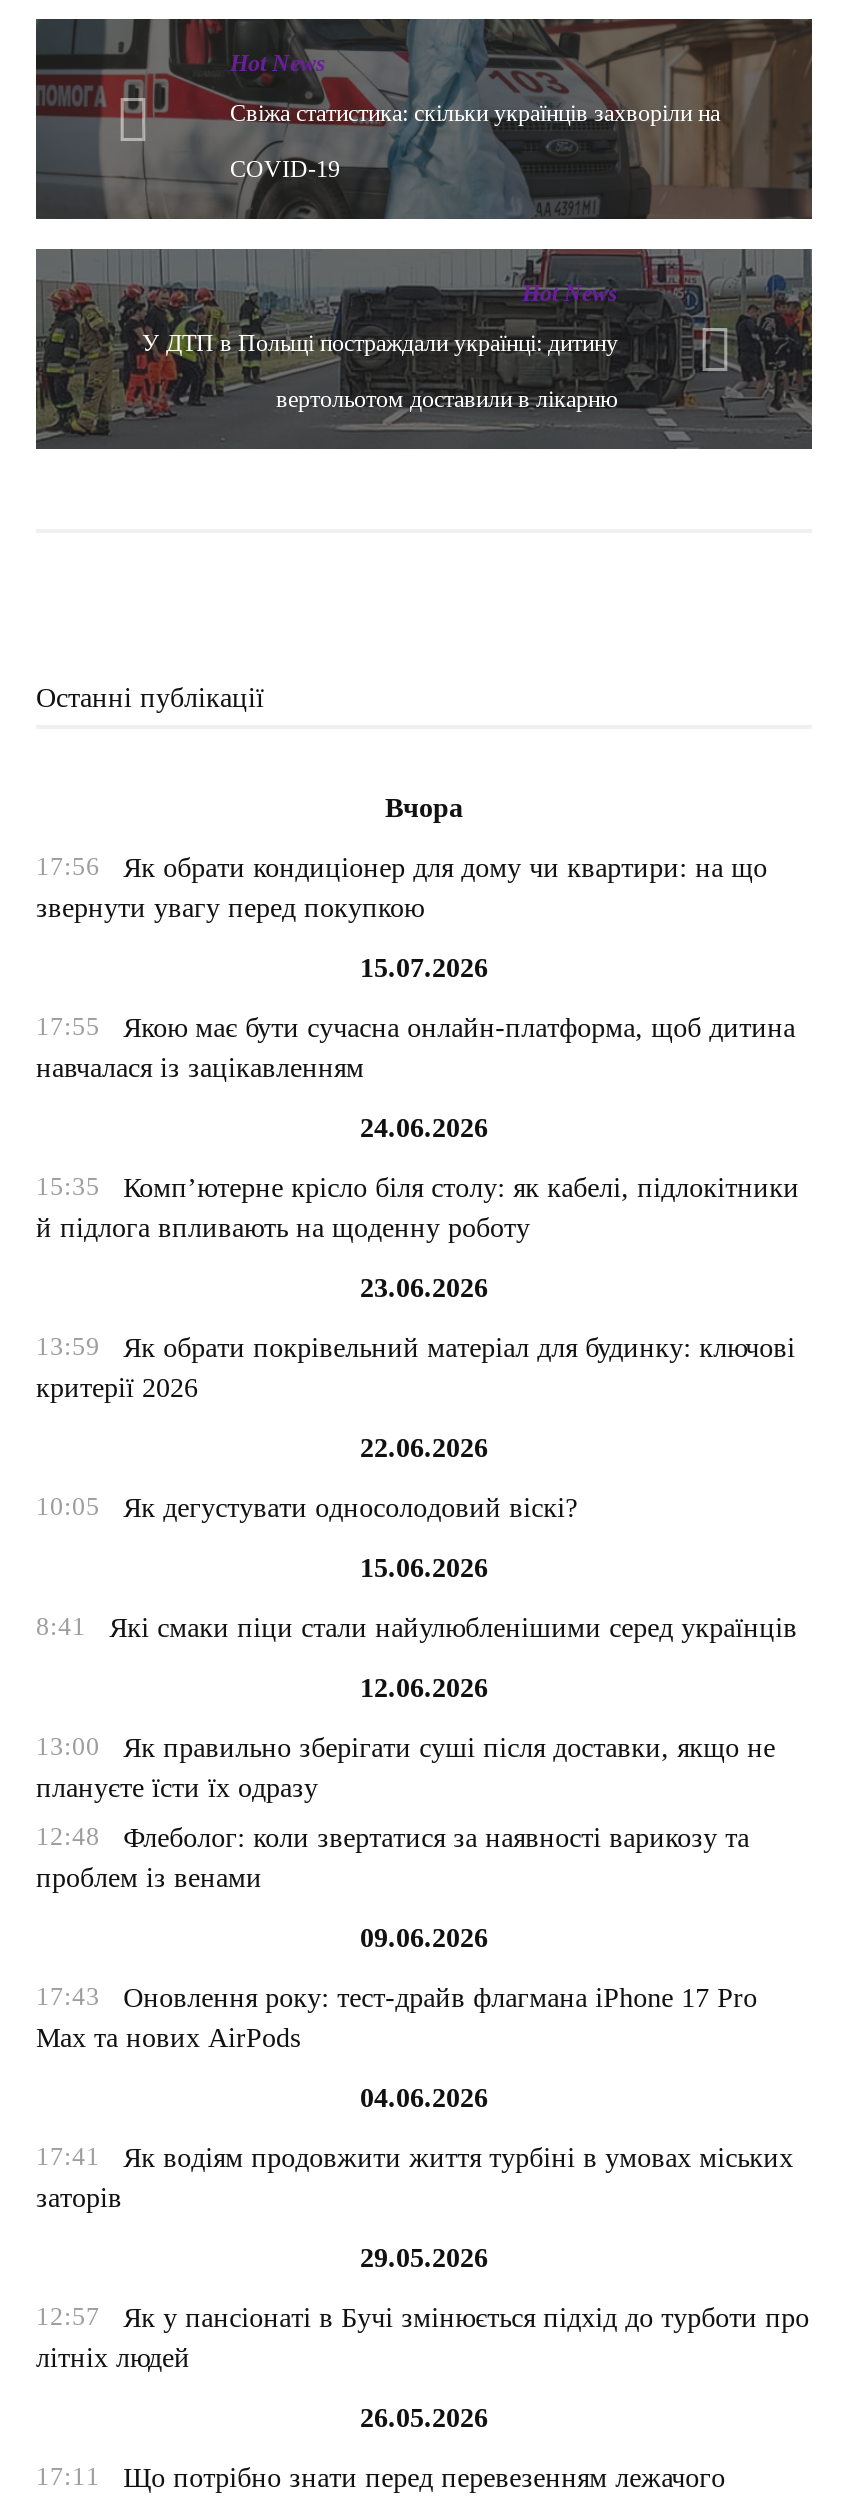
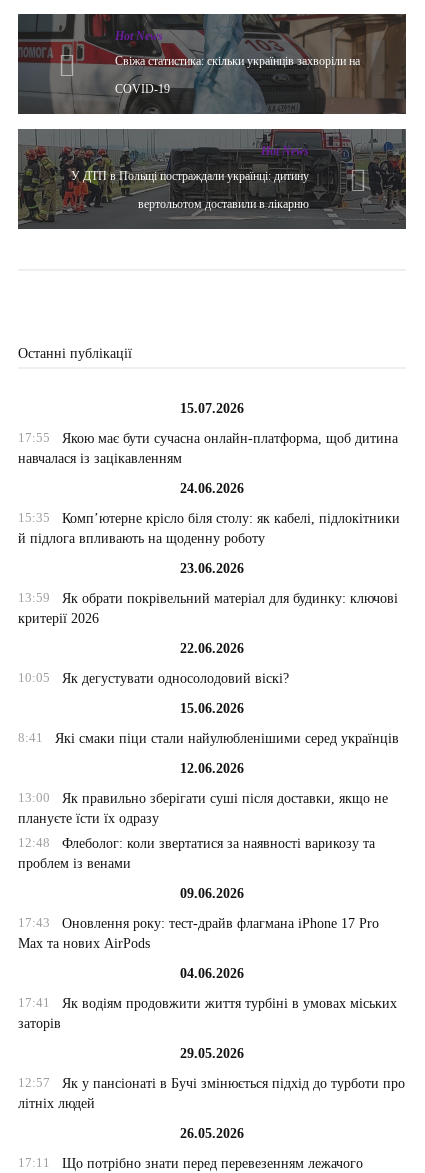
[36,793,767,923] Вчора | 17:56 | Як обрати кондиціонер для дому чи квартири: на що | звернути увагу перед покупкою -> none

